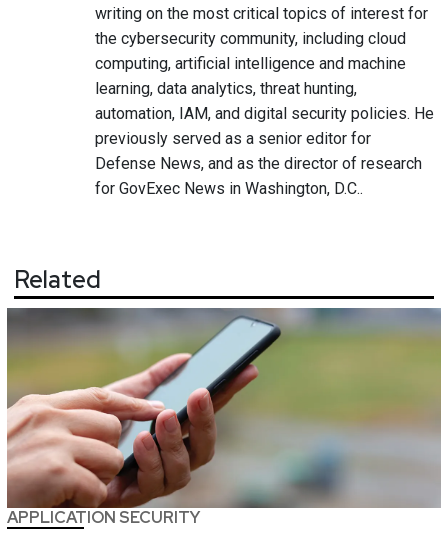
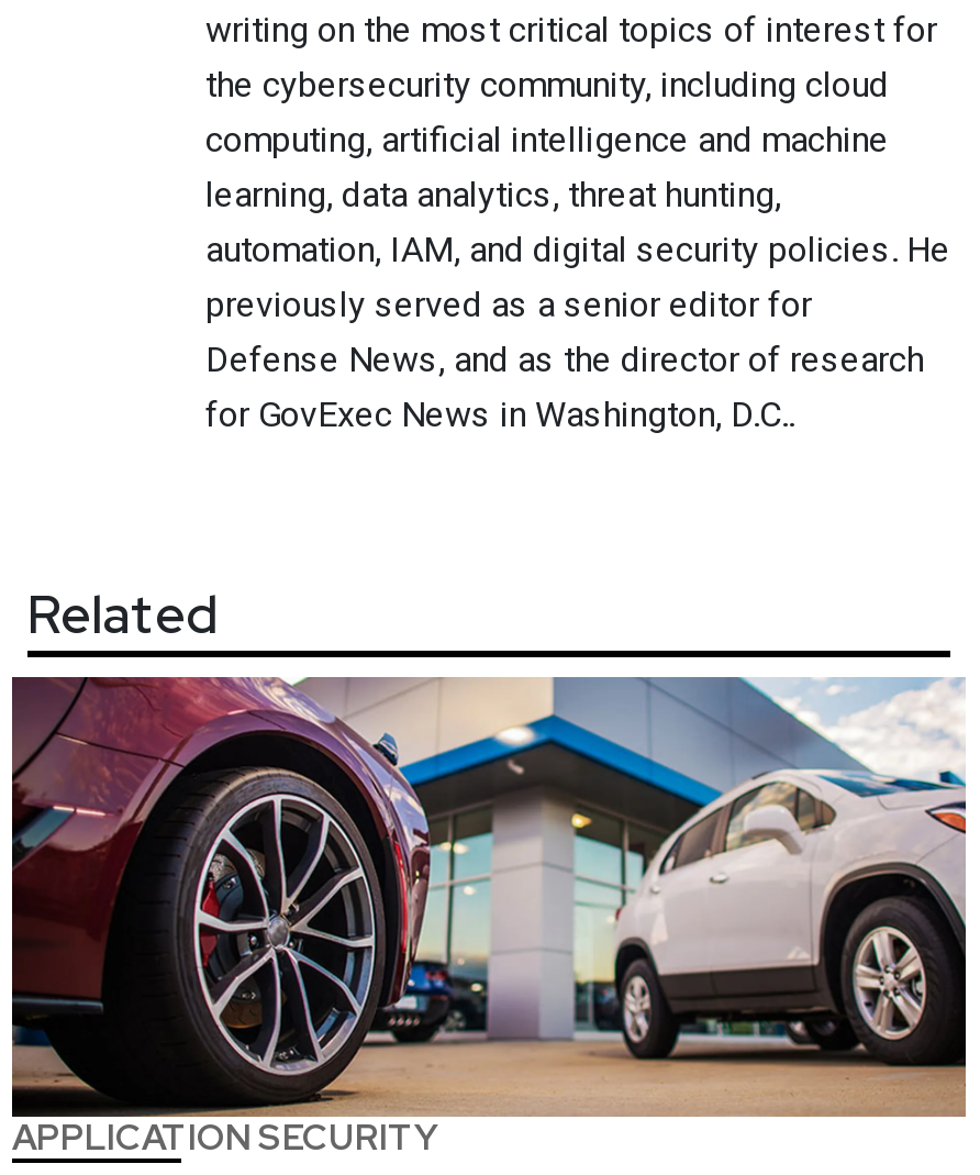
[6,307,442,509] [image] -> [10,675,968,1117] [image]

